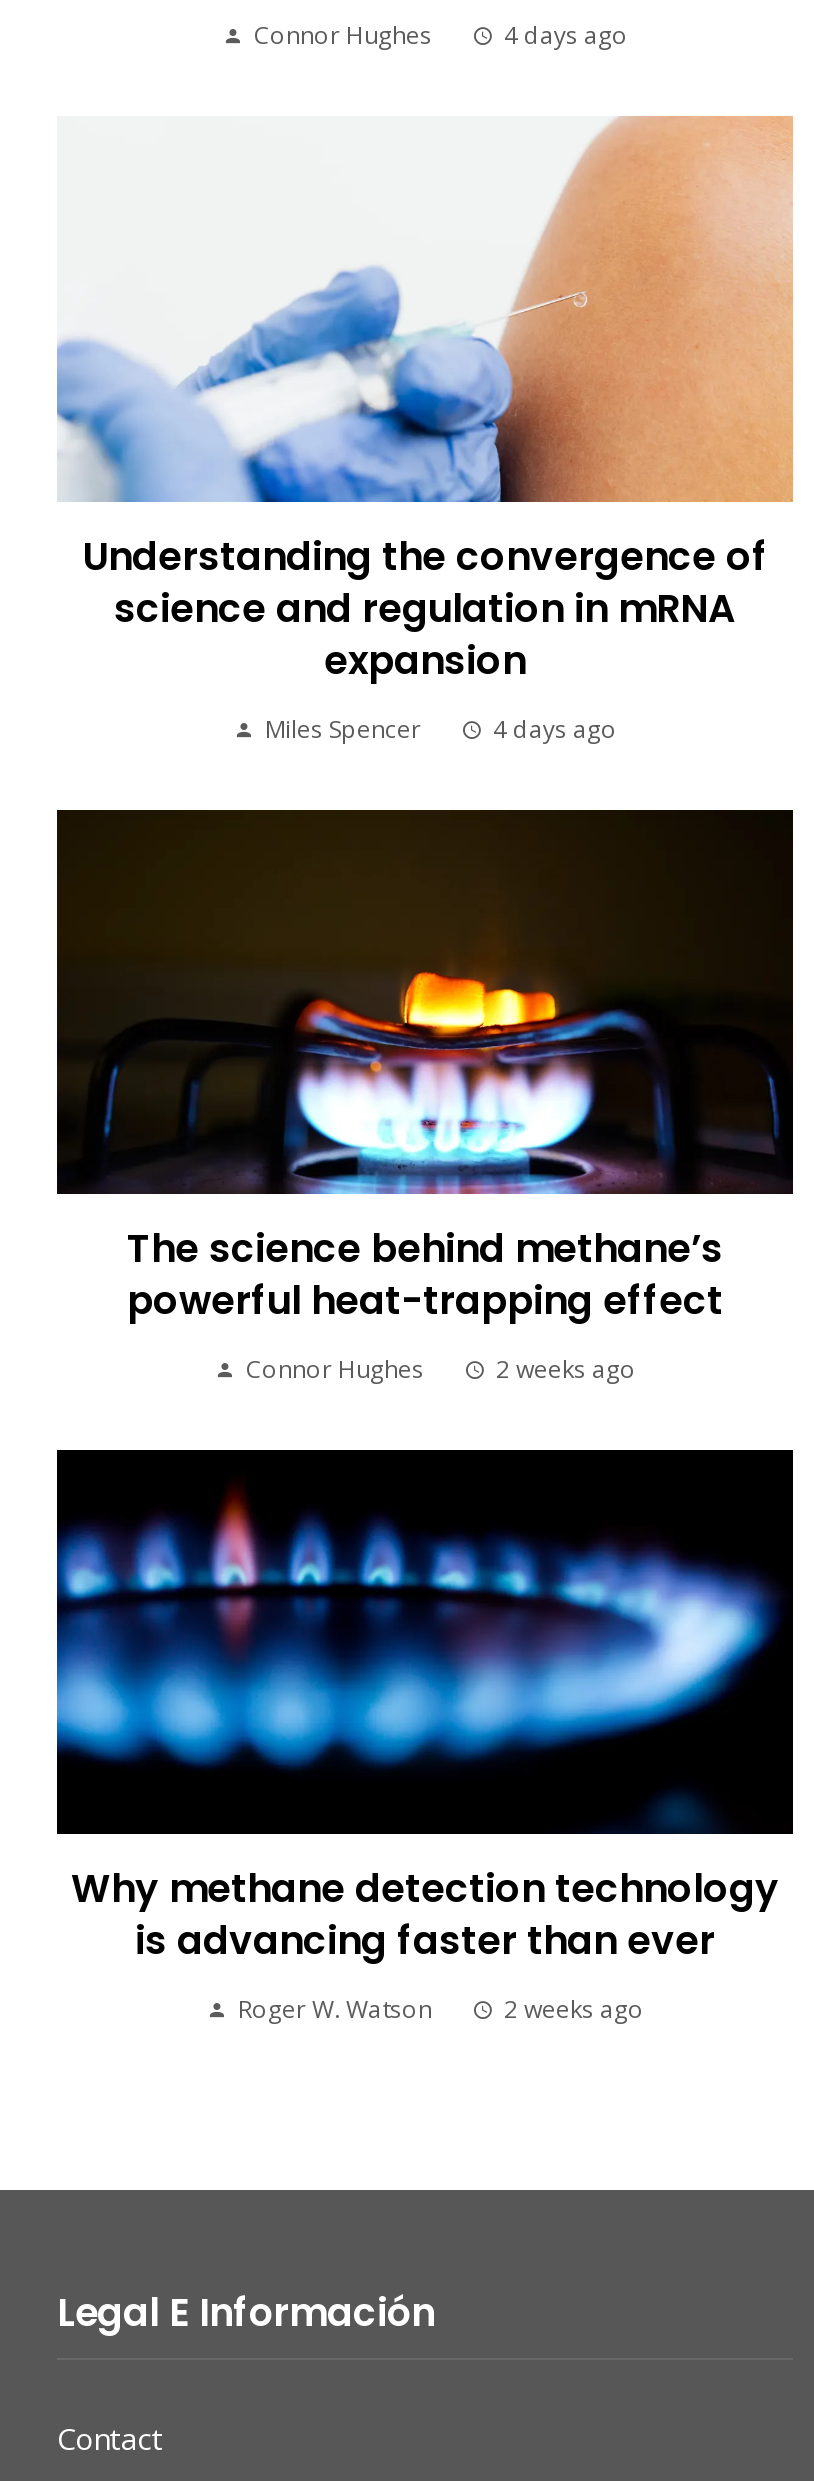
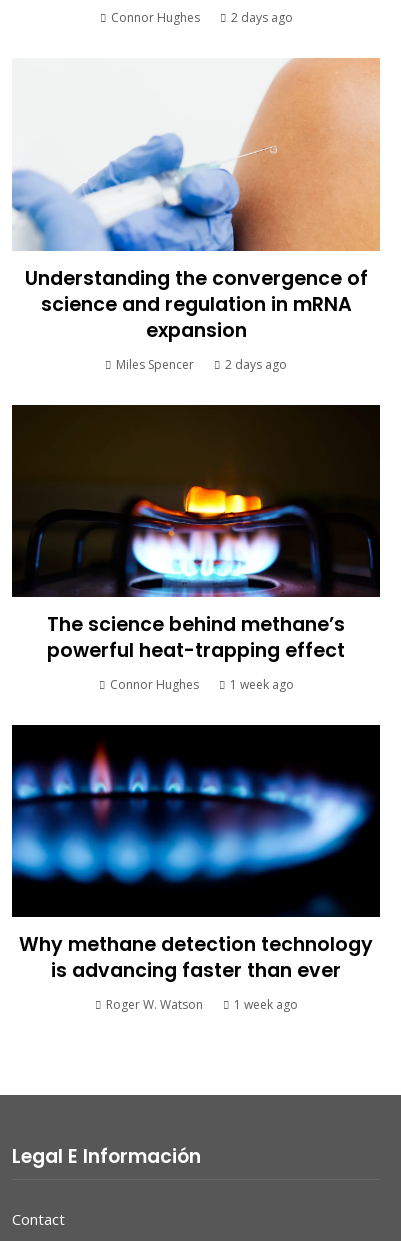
[504,19,628,53] 4 days ago -> [230,9,292,26] 2 days ago
[493,711,617,745] 4 days ago -> [225,356,287,373] 2 days ago
[496,1352,636,1386] 2 weeks ago -> [229,676,293,693] 1 week ago
[504,1992,644,2026] 2 weeks ago -> [233,996,297,1013] 1 week ago

